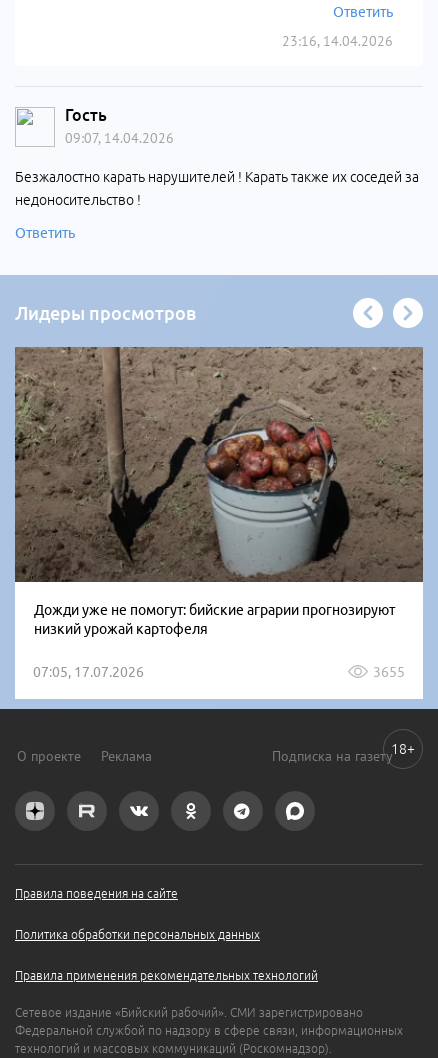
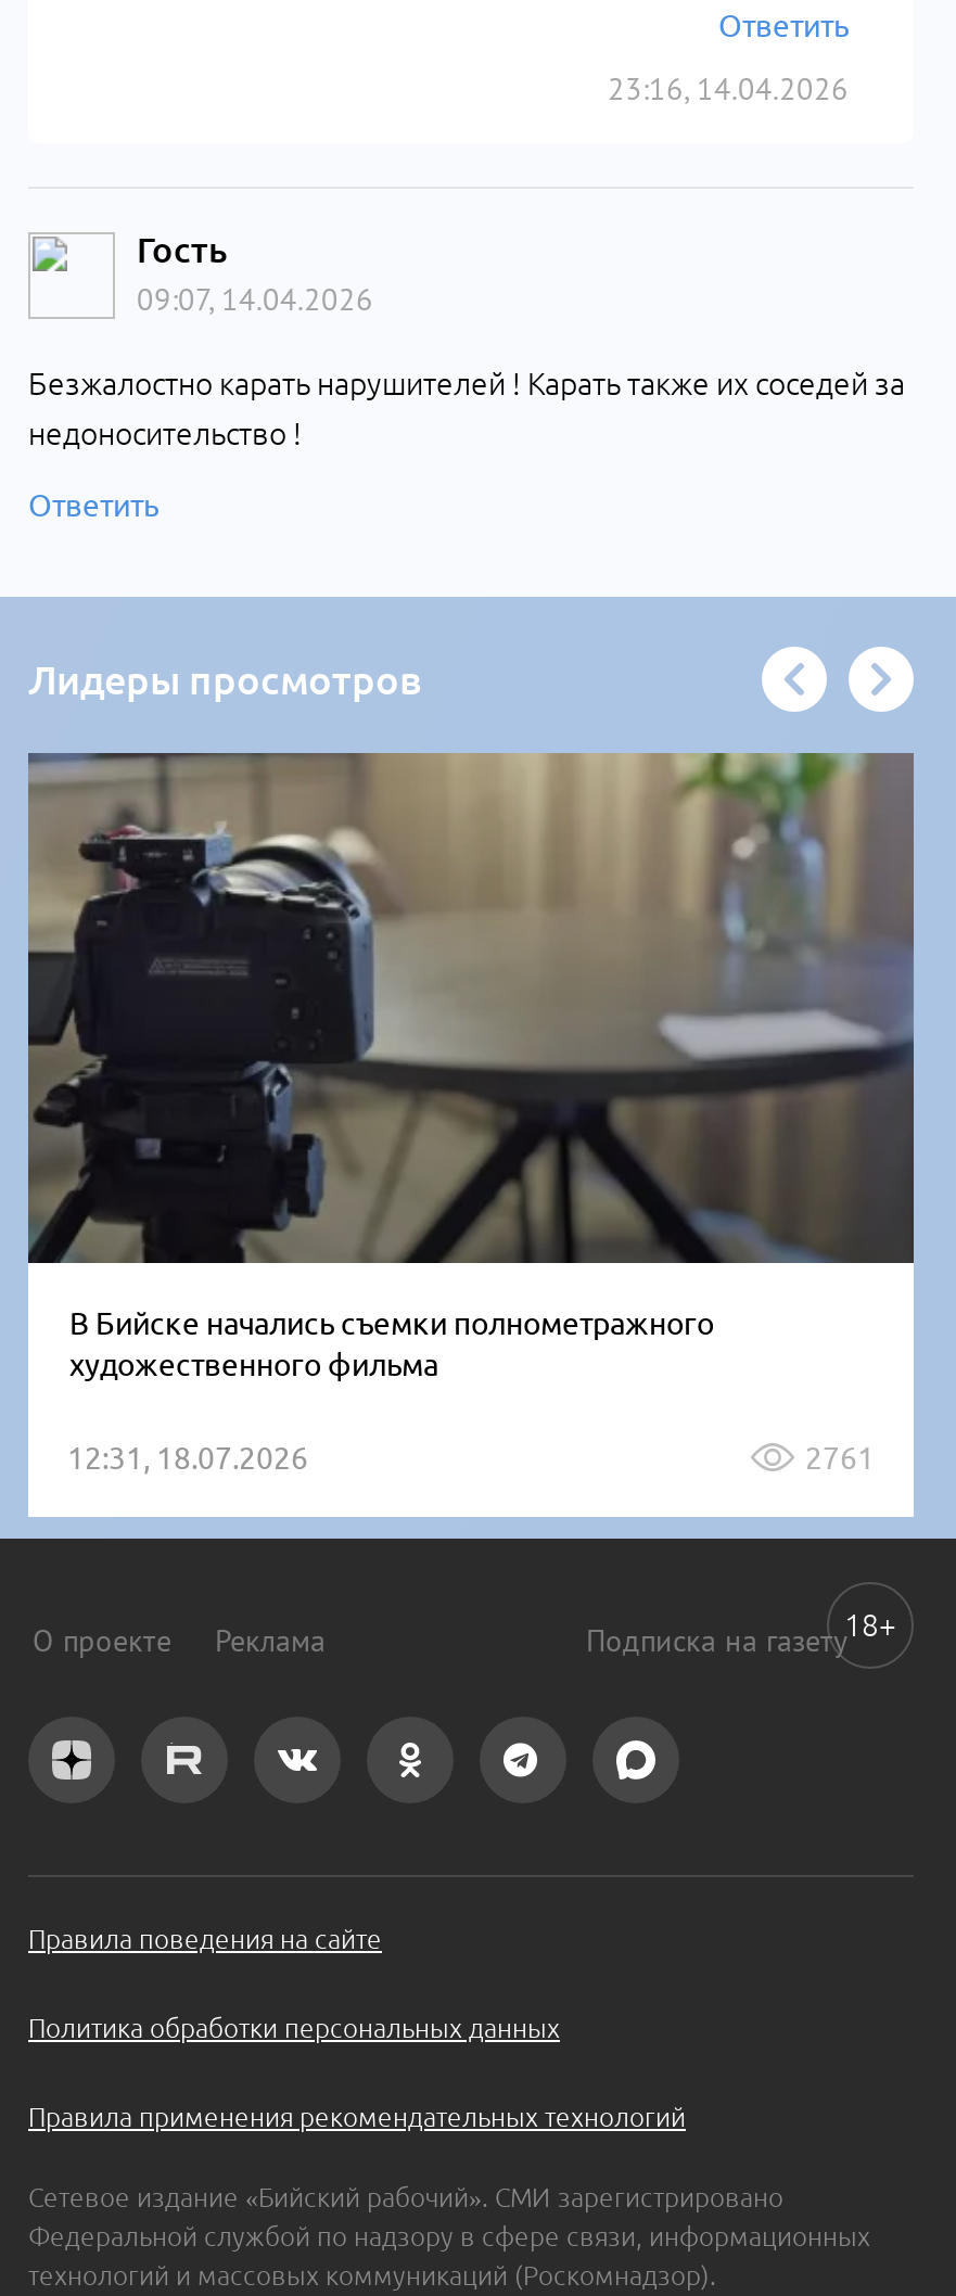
[15,347,423,637] [image] | Дожди уже не помогут: бийские аграрии прогнозируют | низкий урожай картофеля -> [28,753,914,1382] [image] | В Бийске начались съемки полнометражного | художественного фильма
[33,664,405,680] 07:05, 17.07.2026 | 3655 -> [67,1441,875,1475] 12:31, 18.07.2026 | 2761

